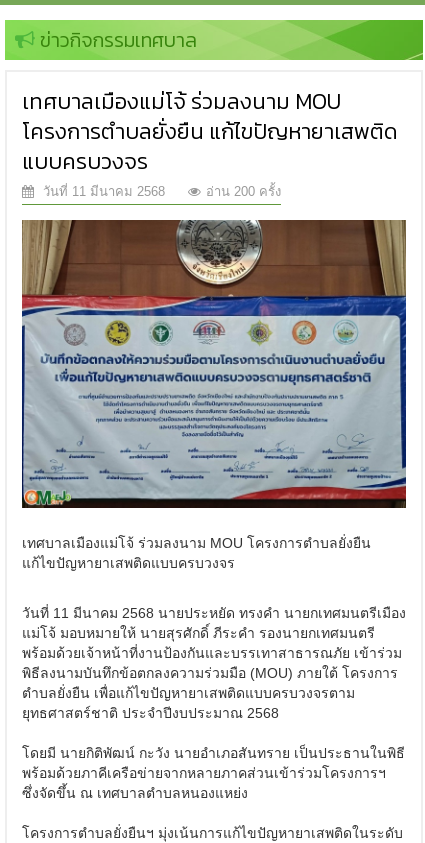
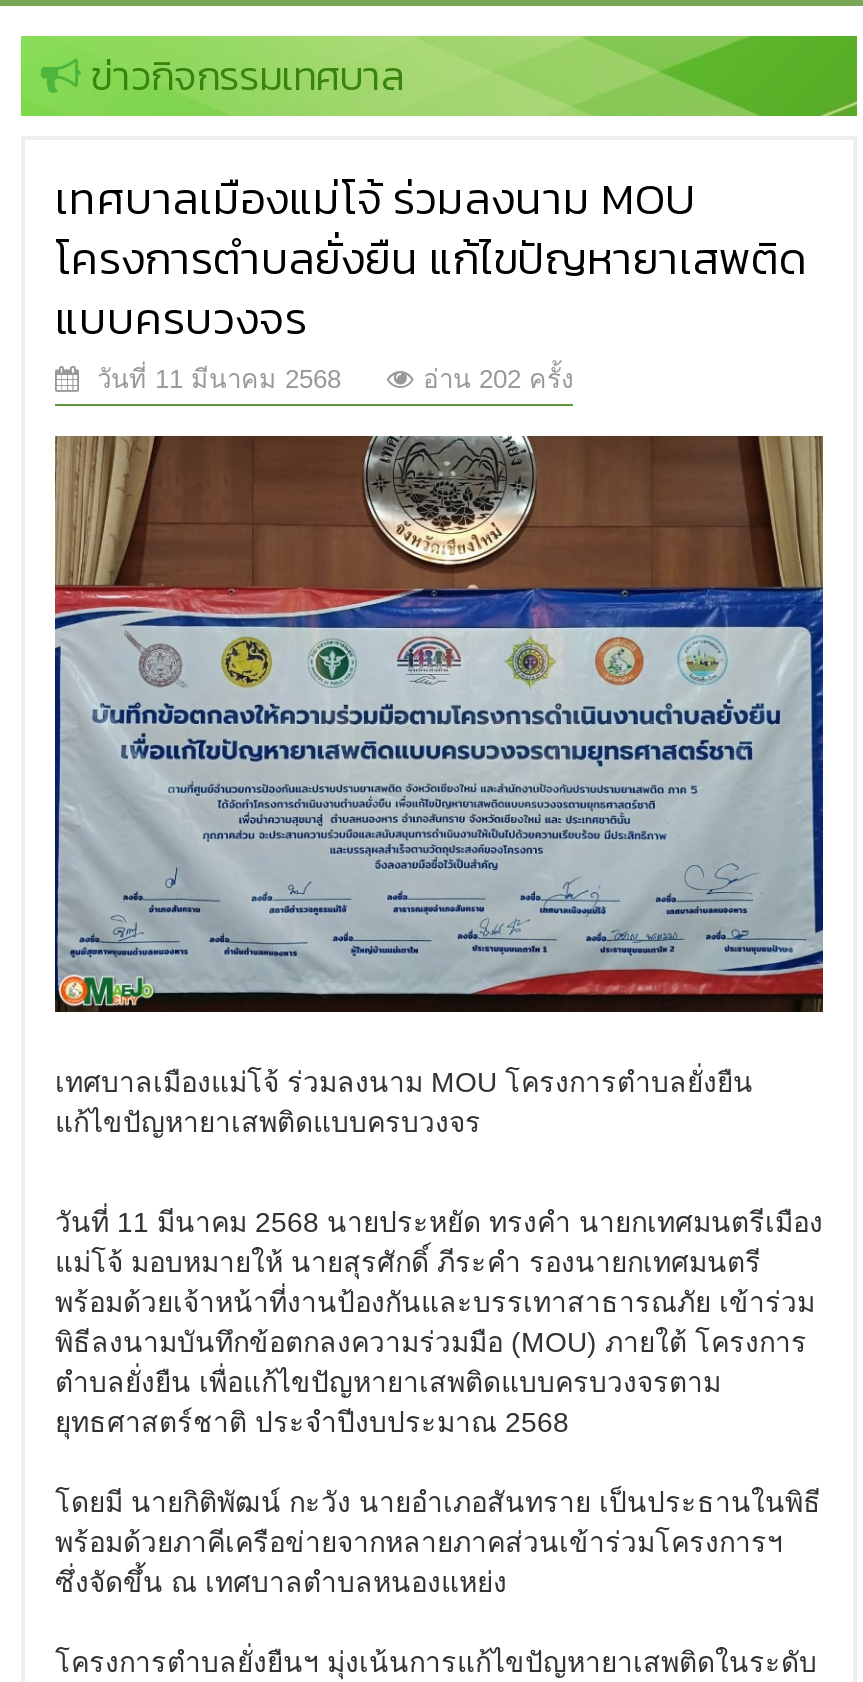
[206,184,281,199] อ่าน 200 ครั้ง -> [423,364,573,394] อ่าน 202 ครั้ง

